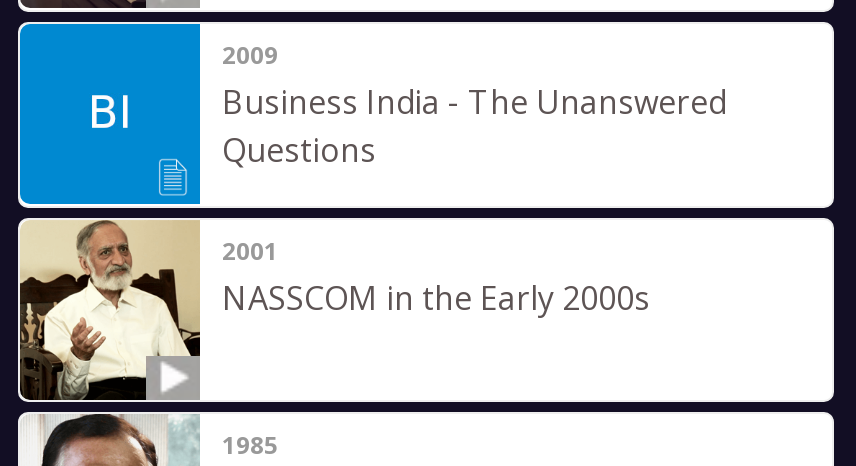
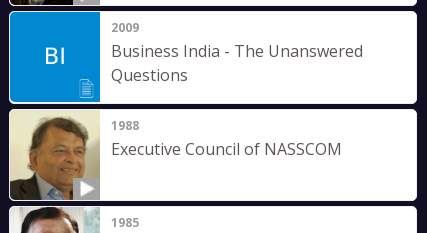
[18,218,650,400] [image] | 2001 | NASSCOM in the Early 2000s -> [9,109,342,201] [image] | 1988 | Executive Council of NASSCOM

